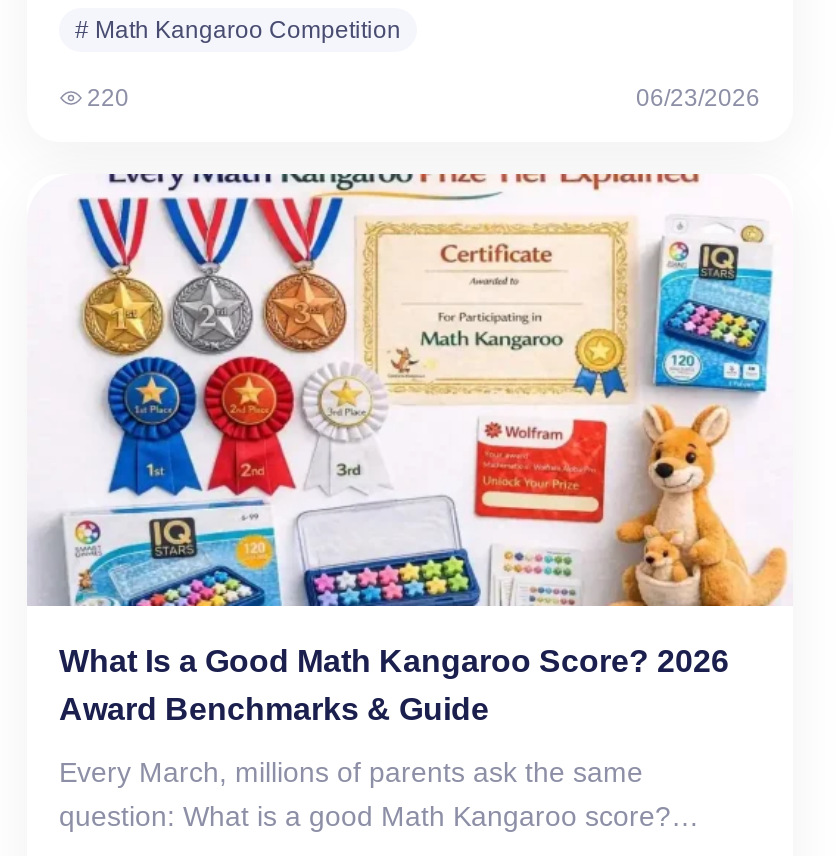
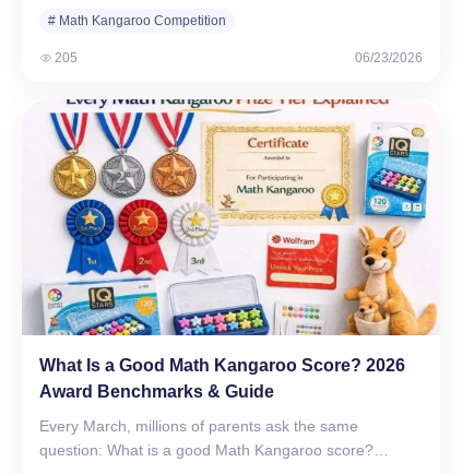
[87,85,129,113] 220 -> [55,51,78,66] 205

